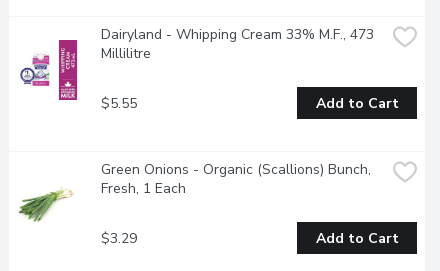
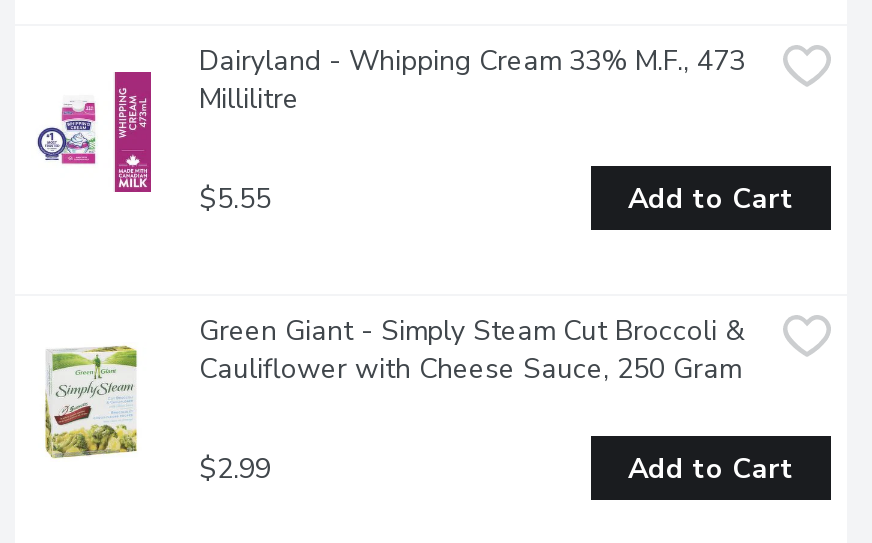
[18,160,371,233] [image] | Green Onions - Organic (Scallions) Bunch, | Fresh, 1 Each -> [37,312,745,460] [image] | Green Giant - Simply Steam Cut Broccoli & | Cauliflower with Cheese Sauce, 250 Gram
[101,229,137,248] $3.29 -> [199,449,271,487] $2.99

